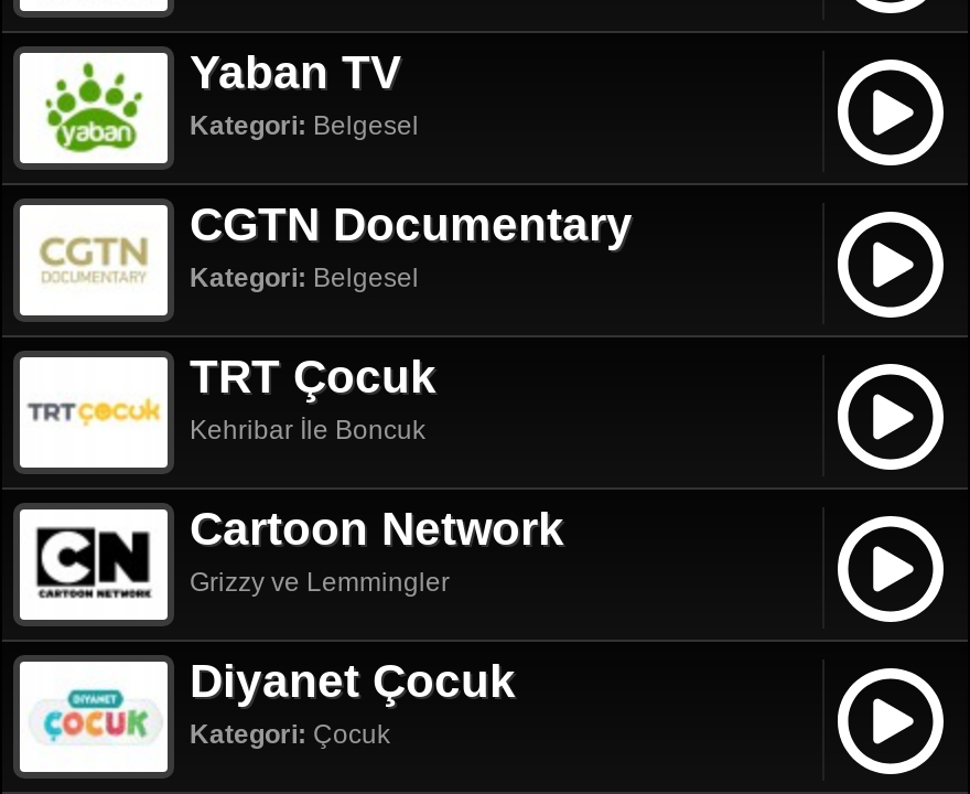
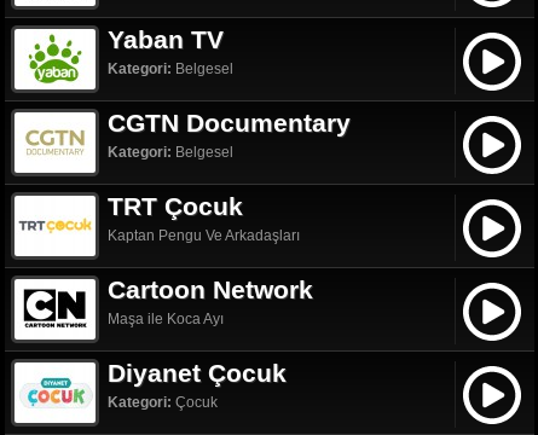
[190,414,425,445] Kehribar İle Boncuk -> [108,227,300,244] Kaptan Pengu Ve Arkadaşları
[190,567,450,597] Grizzy ve Lemmingler -> [108,310,224,327] Maşa ile Koca Ayı

